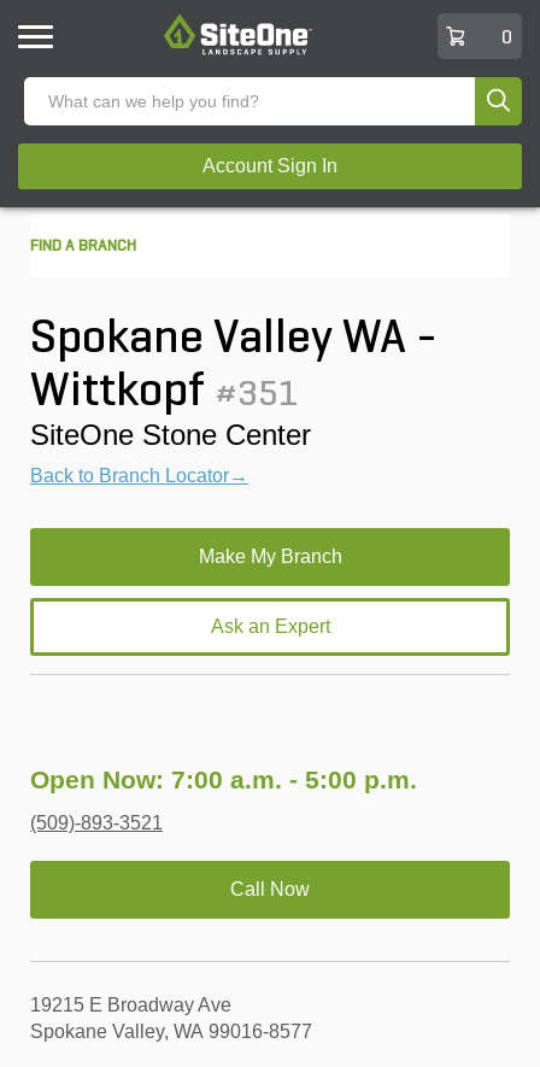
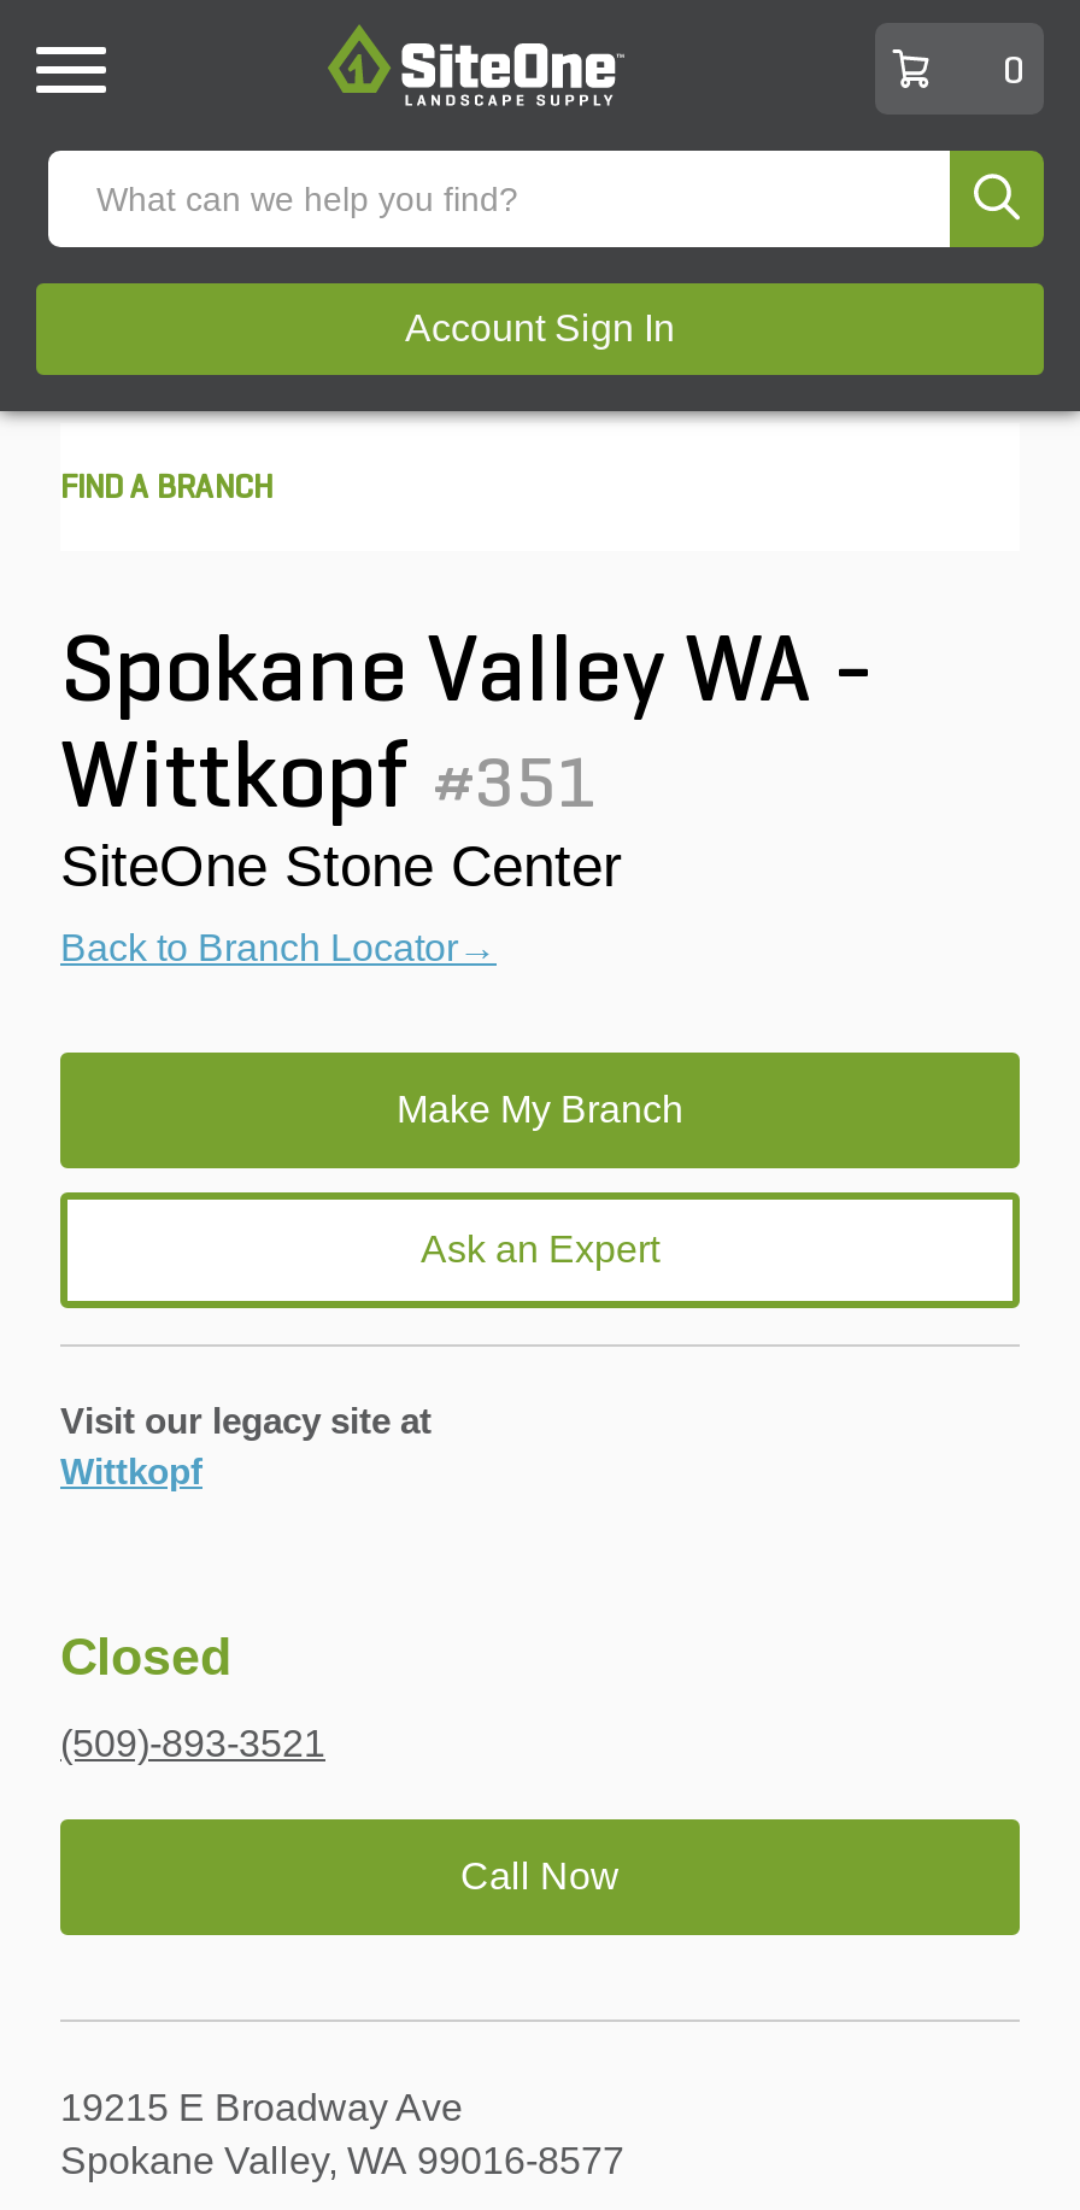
[30,766,417,795] Open Now: 7:00 a.m. - 5:00 p.m. -> [60,1400,432,1687] Visit our legacy site at | Wittkopf | Closed

